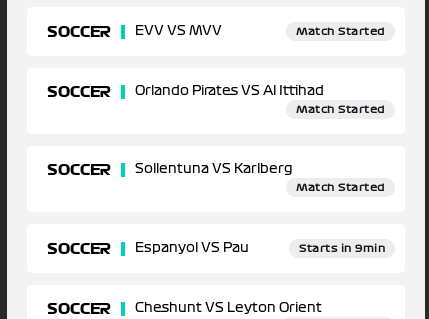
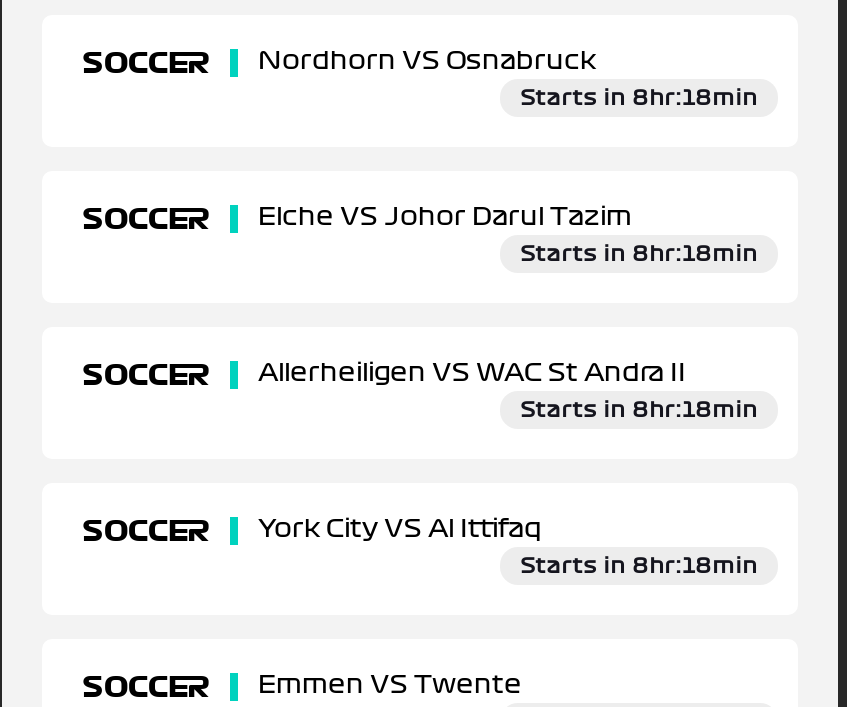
[135,25,385,37] EVV VS MVV | Match Started -> [258,49,758,109] Nordhorn VS Osnabruck | Starts in 8hr:18min
[135,85,324,97] Orlando Pirates VS Al Ittihad -> [258,205,632,229] Elche VS Johor Darul Tazim
[296,104,385,115] Match Started -> [520,243,758,265] Starts in 8hr:18min
[135,163,292,175] Sollentuna VS Karlberg -> [258,361,686,385] Allerheiligen VS WAC St Andra II
[296,182,385,193] Match Started -> [520,399,758,421] Starts in 8hr:18min
[135,242,385,254] Espanyol VS Pau | Starts in 9min -> [258,517,758,577] York City VS Al Ittifaq | Starts in 8hr:18min
[135,302,322,314] Cheshunt VS Leyton Orient -> [258,673,522,697] Emmen VS Twente

